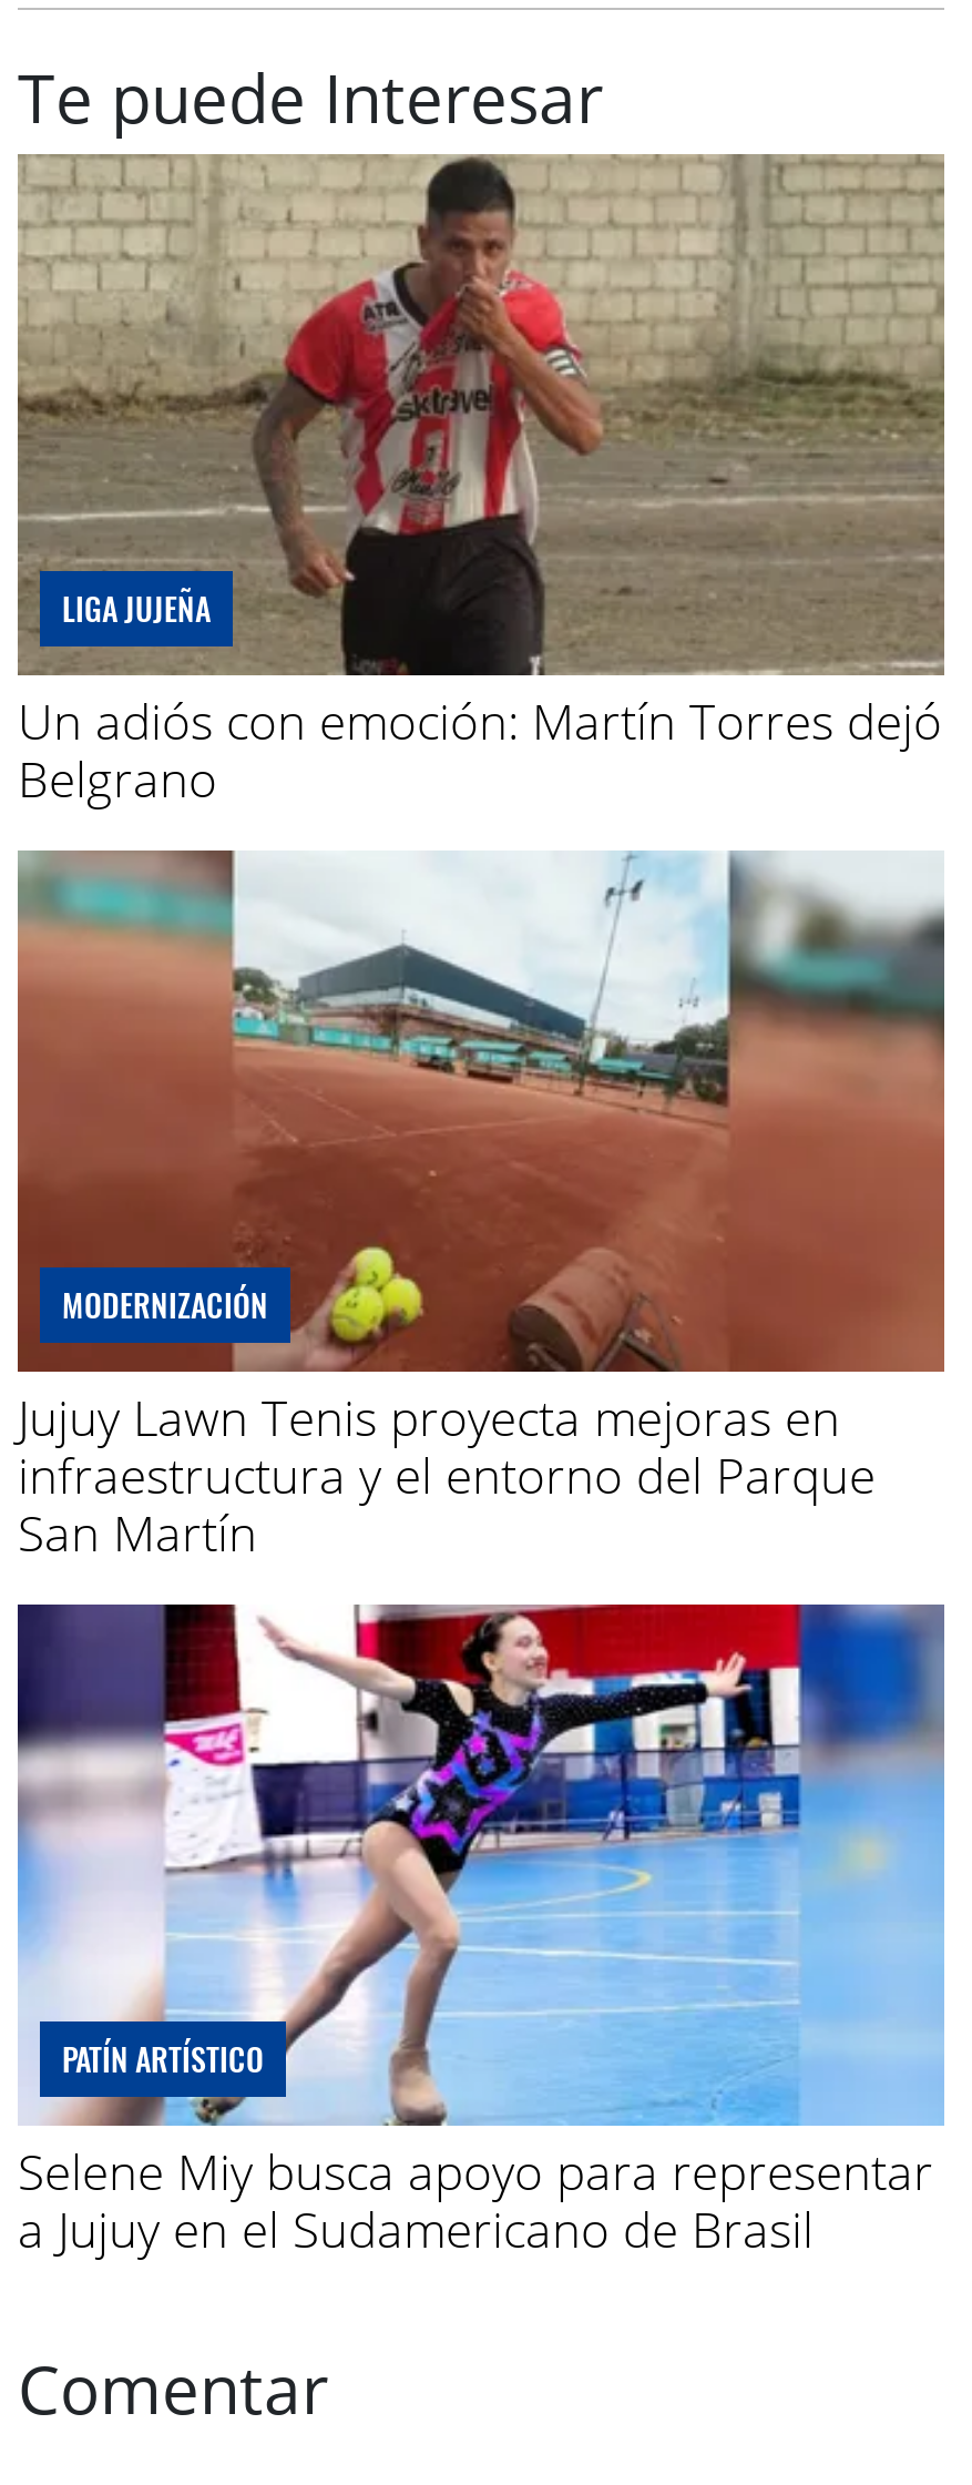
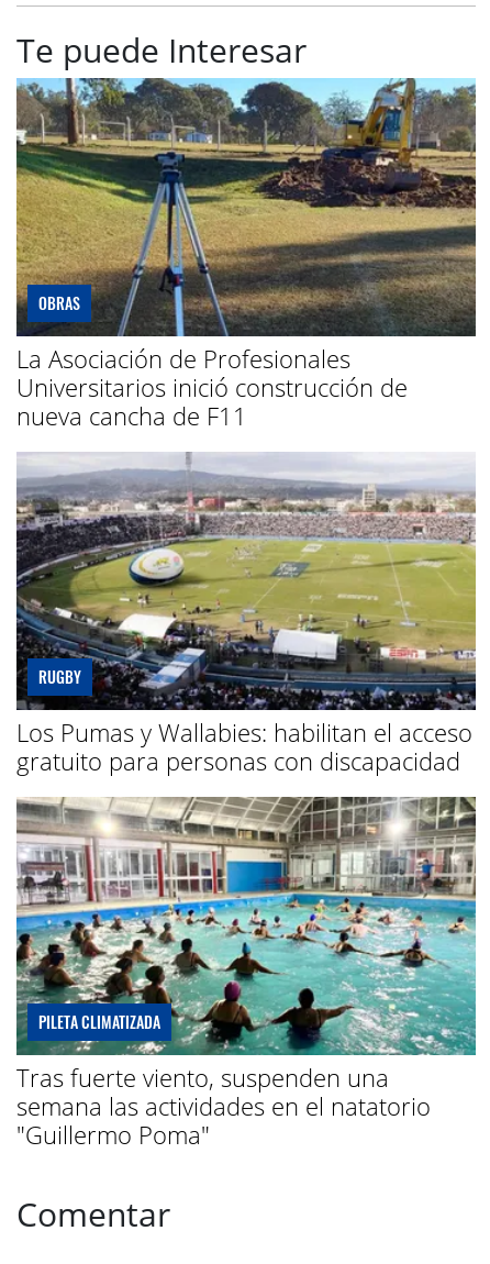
[18,152,944,669] [image] | LIGA JUJEÑA -> [16,77,476,333] [image] | OBRAS
[18,686,942,810] Un adiós con emoción: Martín Torres dejó | Belgrano -> [16,342,408,432] La Asociación de Profesionales | Universitarios inició construcción de | nueva cancha de F11
[16,851,947,1367] [image] | MODERNIZACIÓN -> [15,452,477,708] [image] | RUGBY
[18,1383,876,1565] Jujuy Lawn Tenis proyecta mejoras en | infraestructura y el entorno del Parque | San Martín -> [16,716,472,777] Los Pumas y Wallabies: habilitan el acceso | gratuito para personas con discapacidad
[16,1602,944,2121] [image] | PATÍN ARTÍSTICO -> [15,796,477,1053] [image] | PILETA CLIMATIZADA
[18,2137,933,2262] Selene Miy busca apoyo para representar | a Jujuy en el Sudamericano de Brasil -> [16,1061,431,1151] Tras fuerte viento, suspenden una | semana las actividades en el natatorio | "Guillermo Poma"

